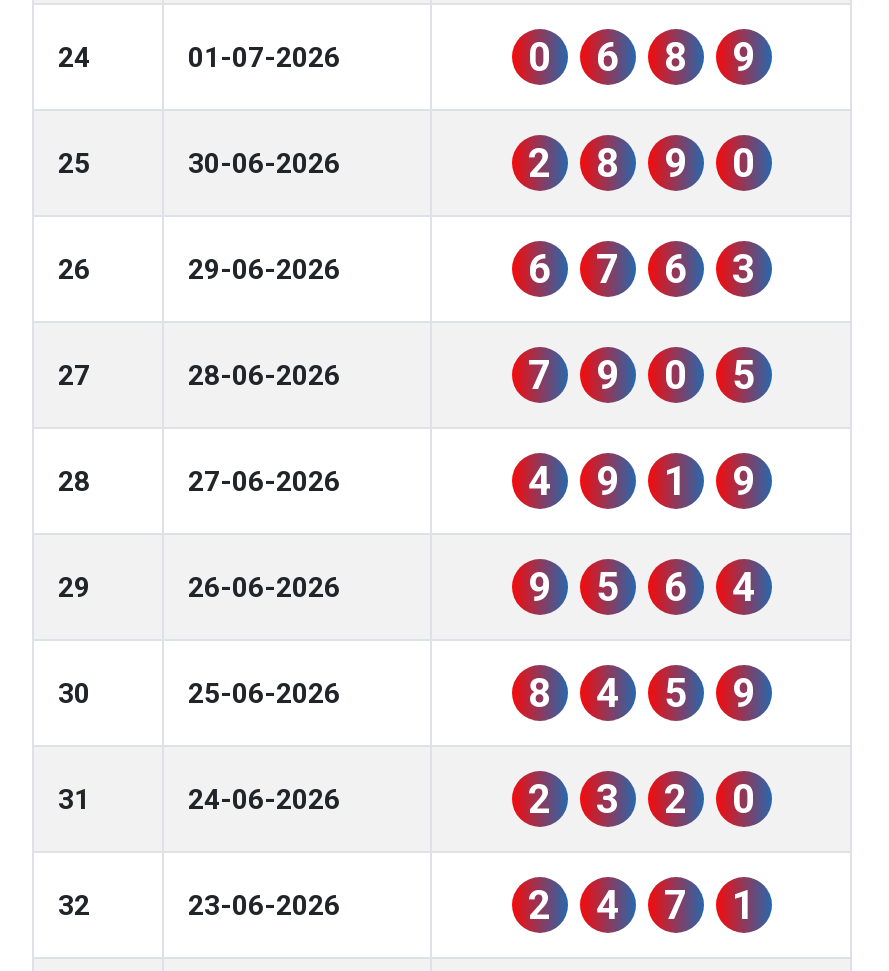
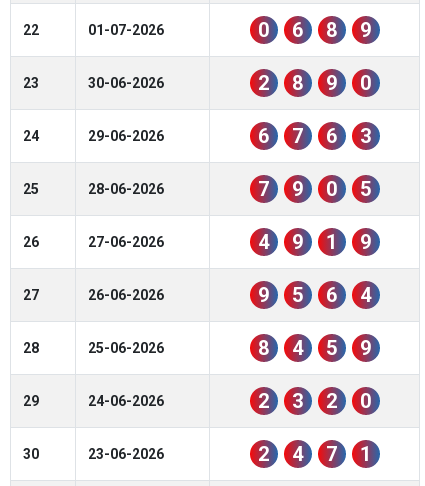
[58,40,90,72] 24 -> [23,22,39,38] 22
[58,146,90,178] 25 -> [23,75,39,91] 23
[58,252,90,284] 26 -> [23,128,39,144] 24
[58,358,90,390] 27 -> [23,181,39,197] 25
[58,464,90,496] 28 -> [23,234,39,250] 26
[58,570,90,602] 29 -> [23,287,39,303] 27
[58,676,90,708] 30 -> [23,340,39,356] 28
[58,782,90,814] 31 -> [23,393,39,409] 29
[58,888,90,920] 32 -> [23,446,39,462] 30

